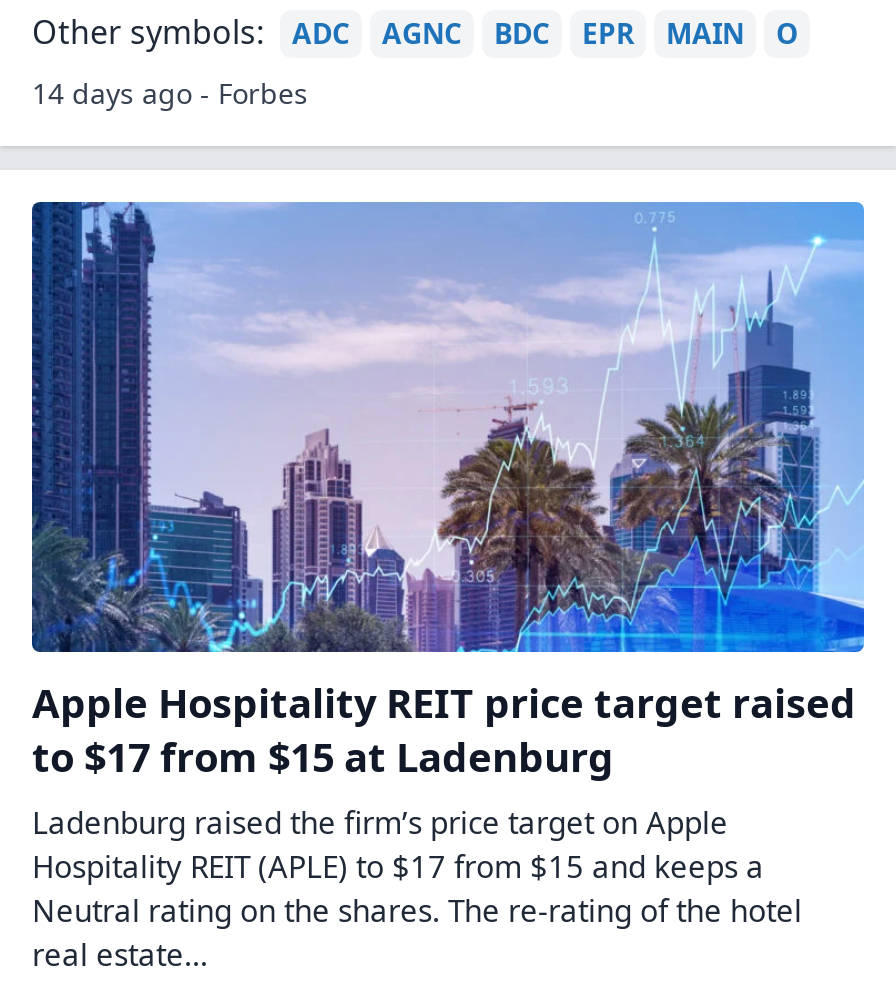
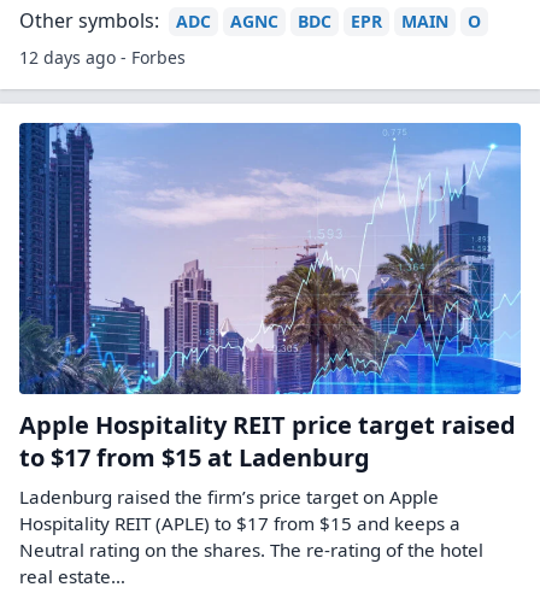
[32,73,308,111] 14 days ago - Forbes -> [19,45,186,68] 12 days ago - Forbes

